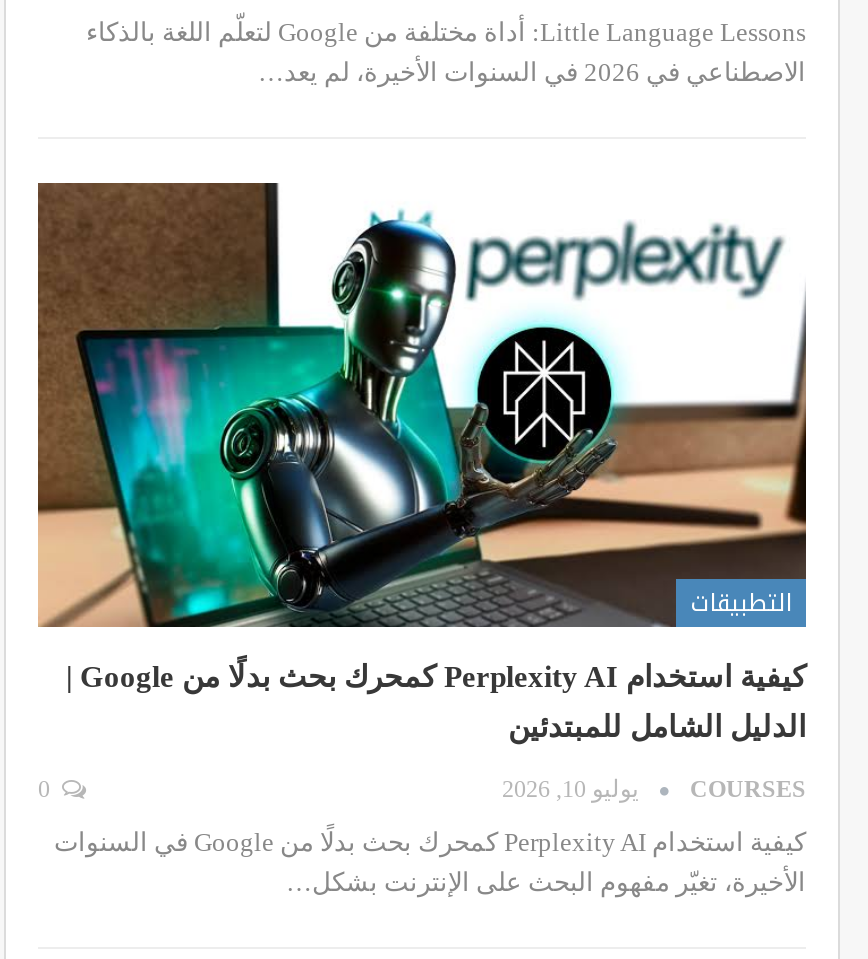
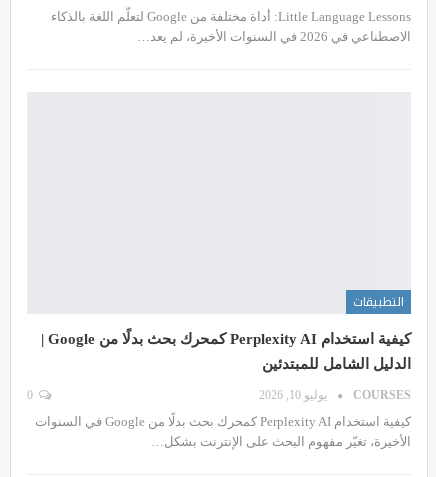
[36,181,808,629] [image] -> none

